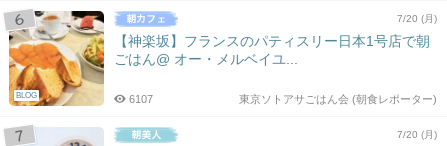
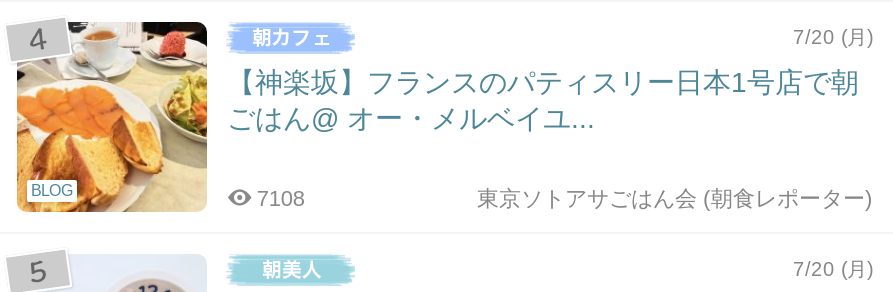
[129,93,153,105] 6107 -> [257,186,305,210] 7108

